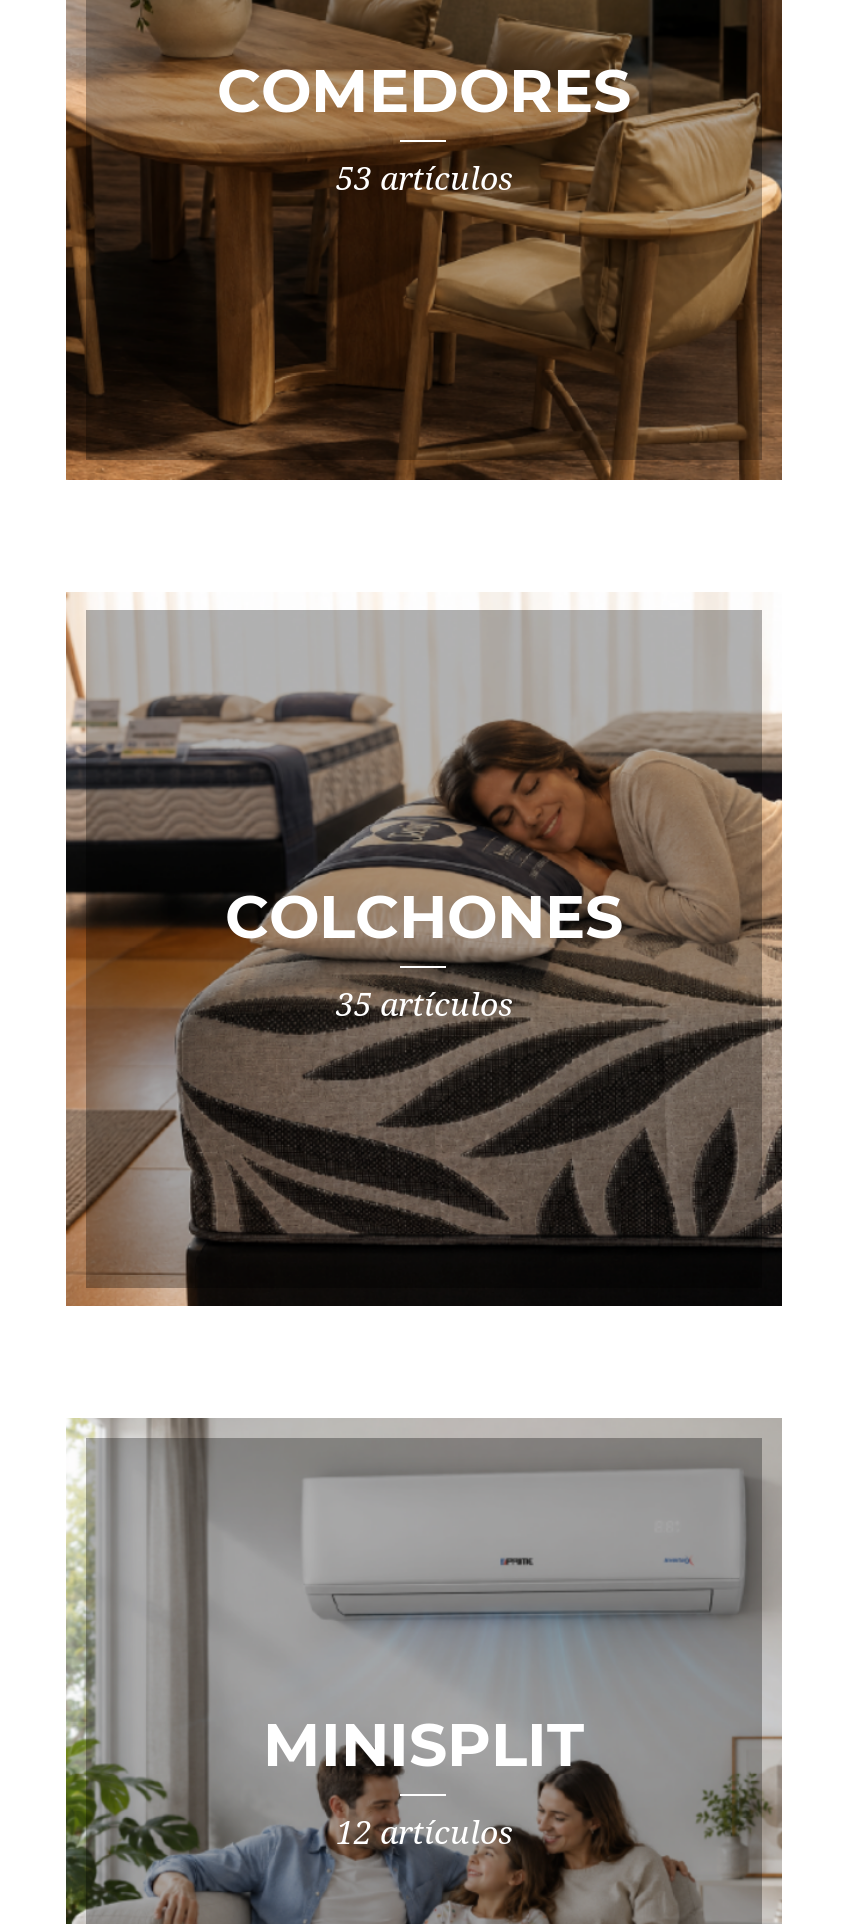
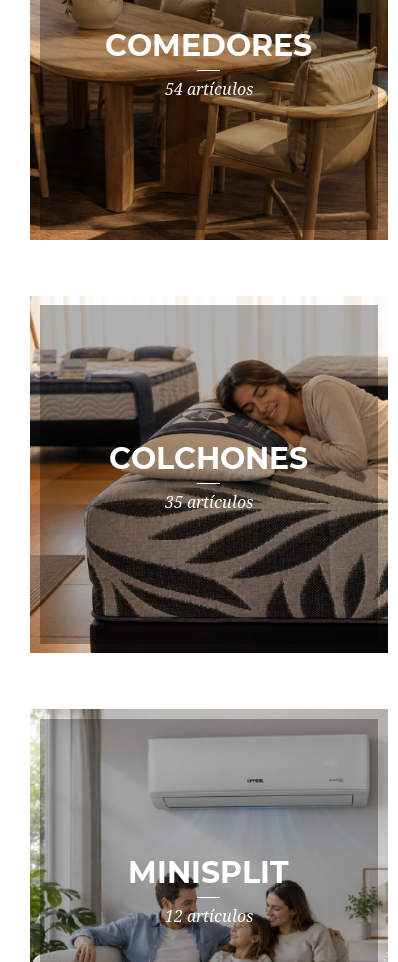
[336,160,512,198] 53 artículos -> [165,80,253,99] 54 artículos

